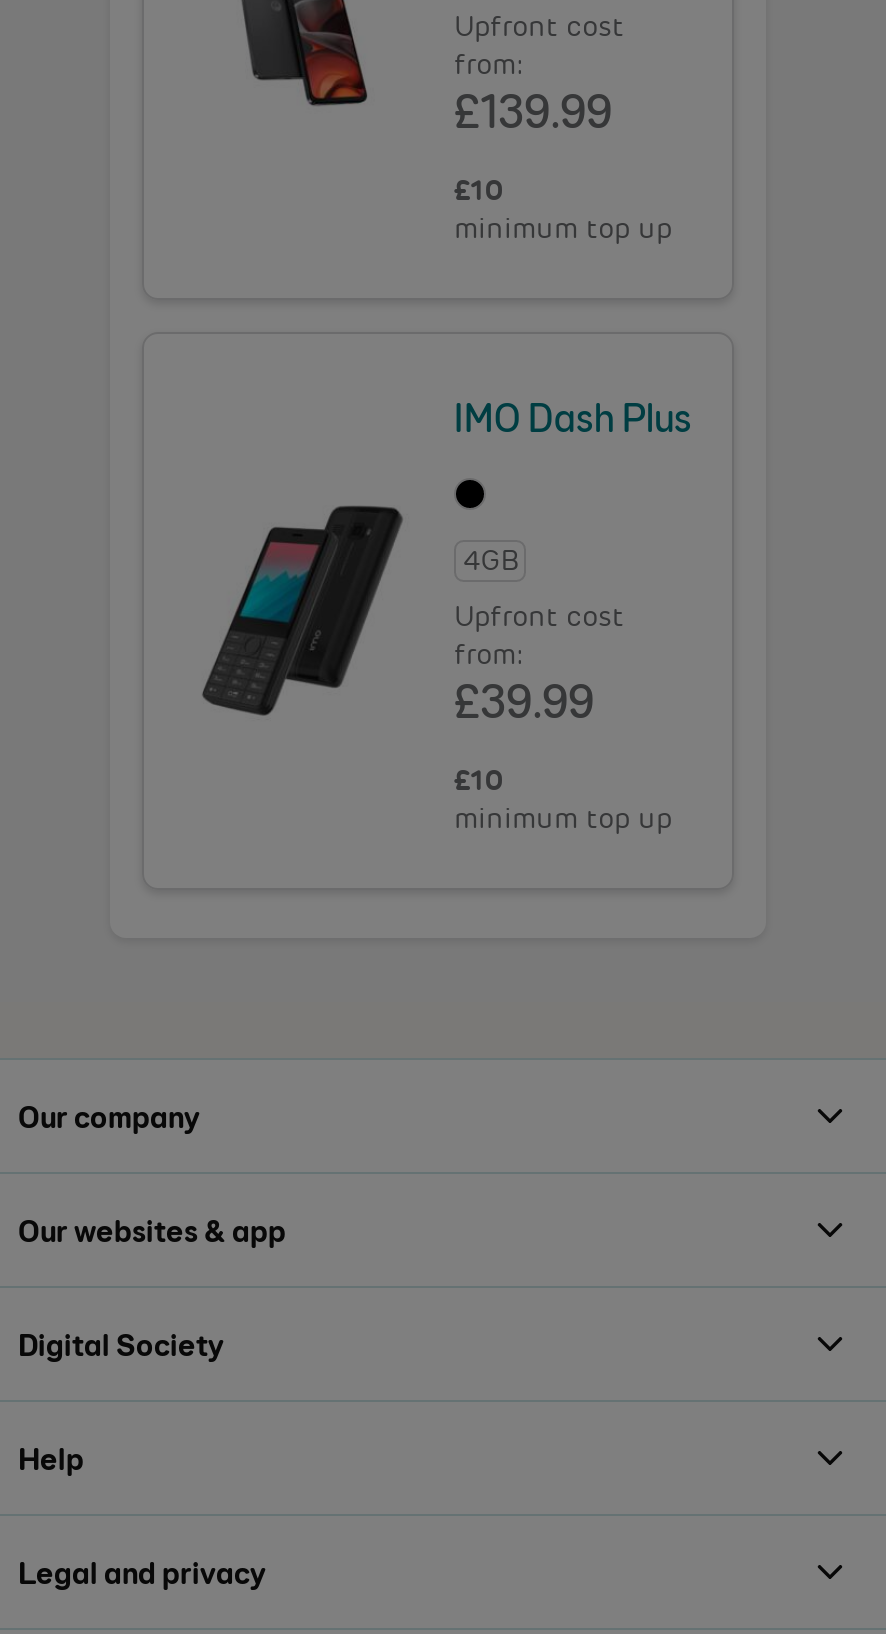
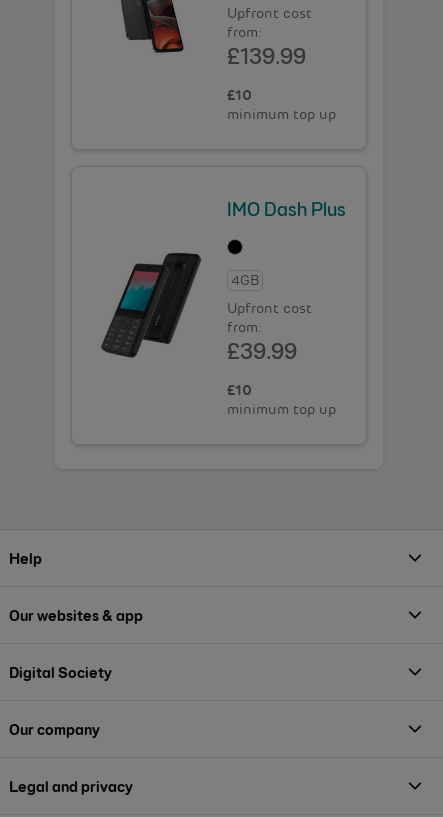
moved [18,1096,200,1134] -> [9,719,100,738]: Our company
moved [18,1438,84,1476] -> [9,548,42,567]: Help

